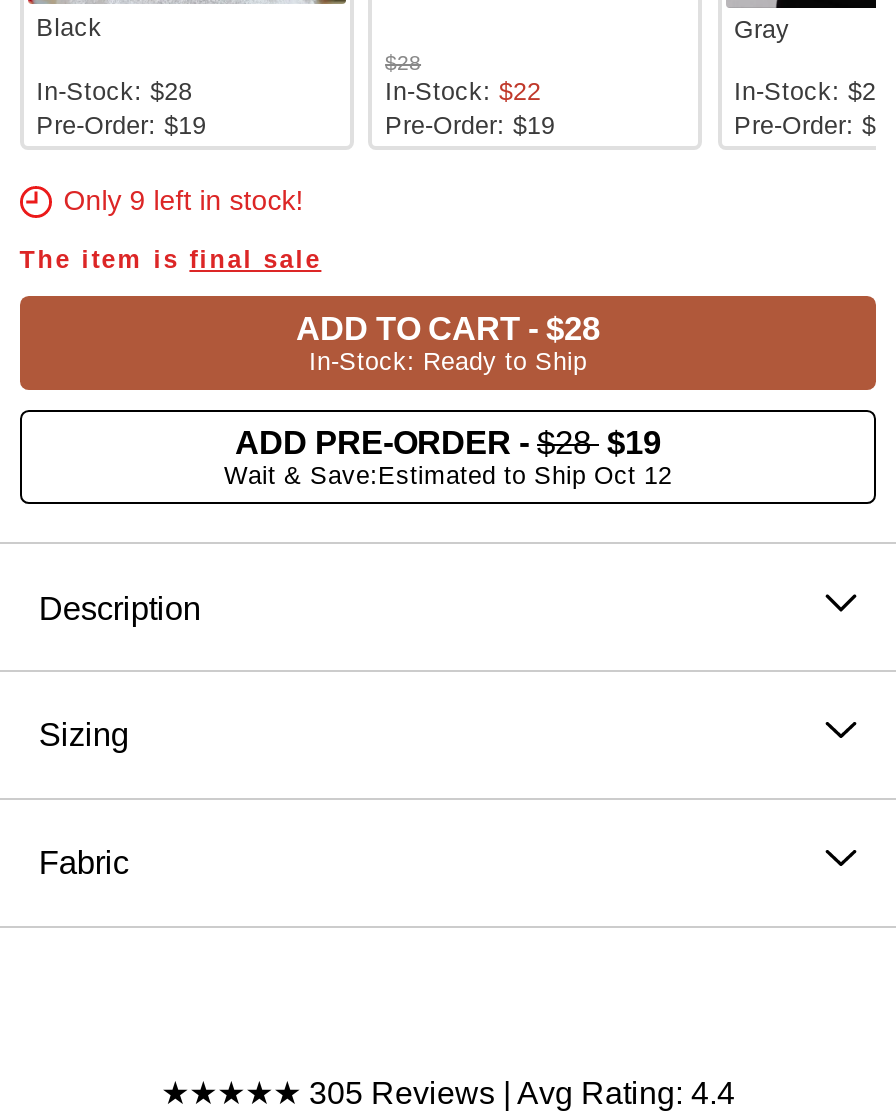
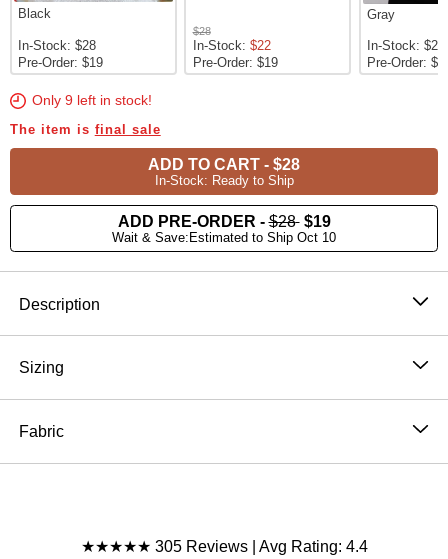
[224,462,672,490] Wait & Save:Estimated to Ship Oct 12 -> [112,231,336,245] Wait & Save:Estimated to Ship Oct 10

